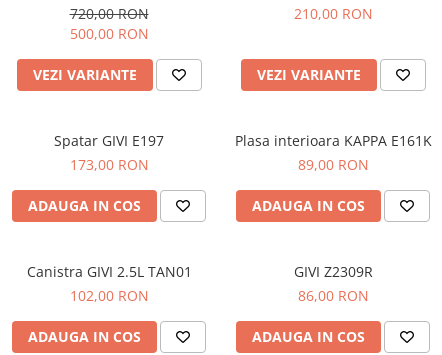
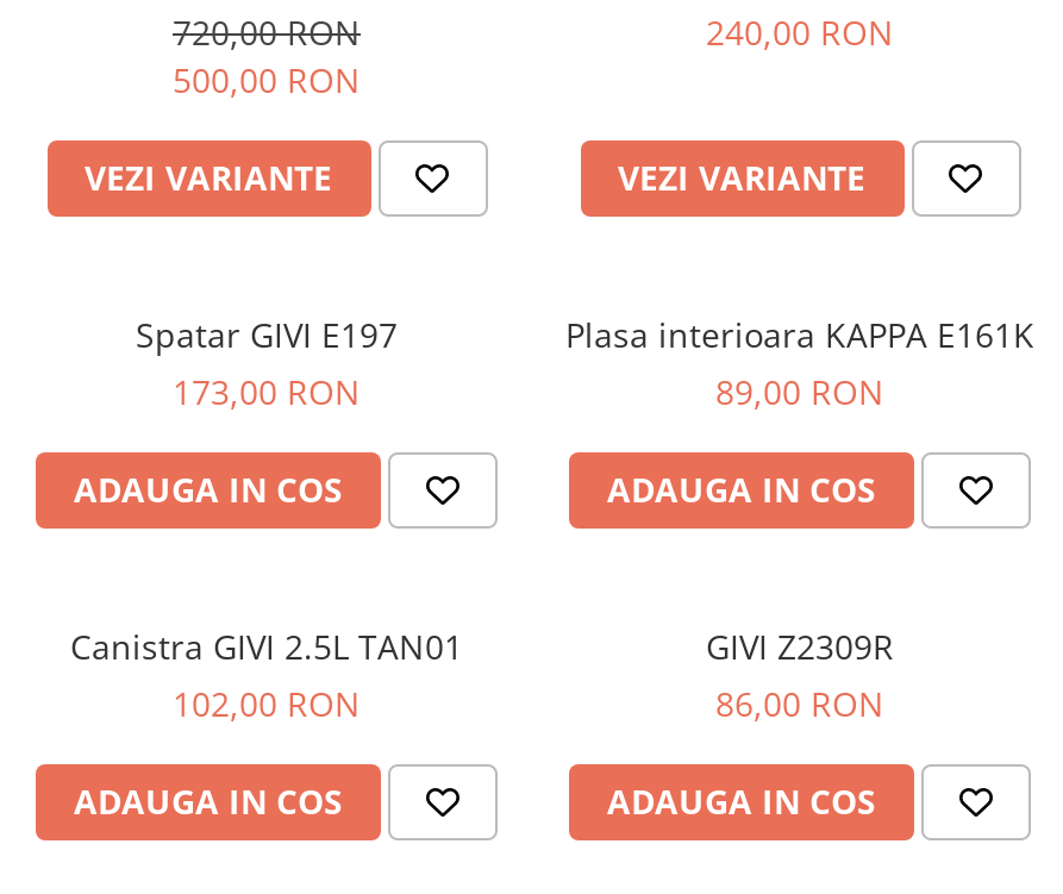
[293,4,372,23] 210,00 RON -> [706,10,894,55] 240,00 RON

